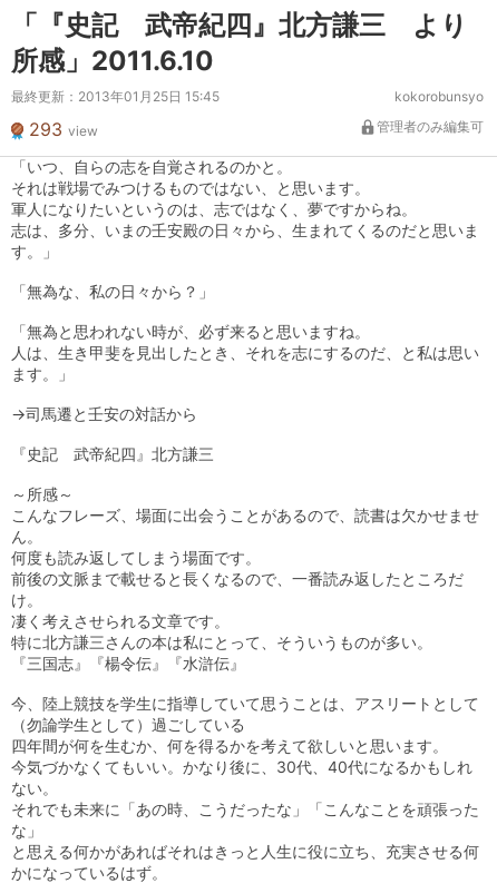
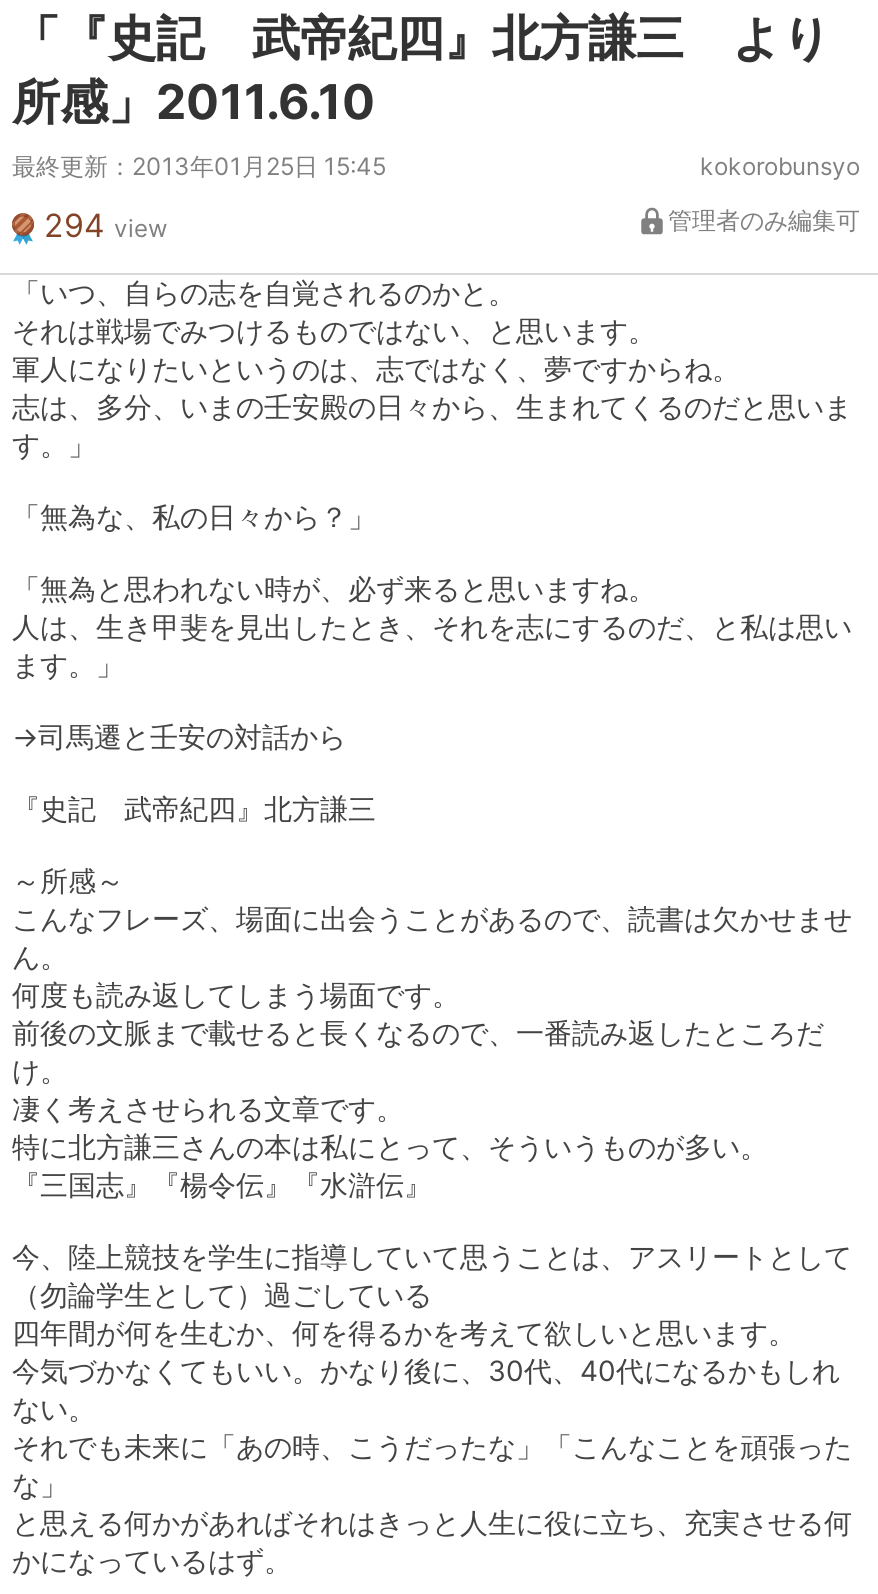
[29,118,98,140] 293 view -> [44,205,168,245] 294 view

